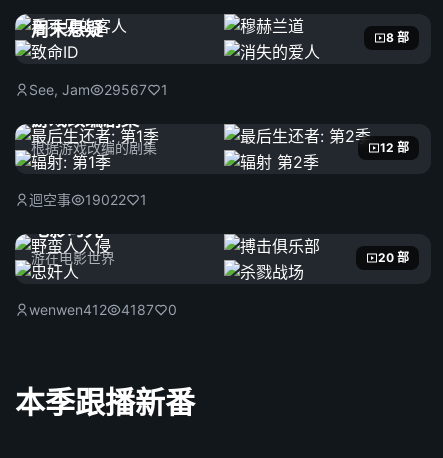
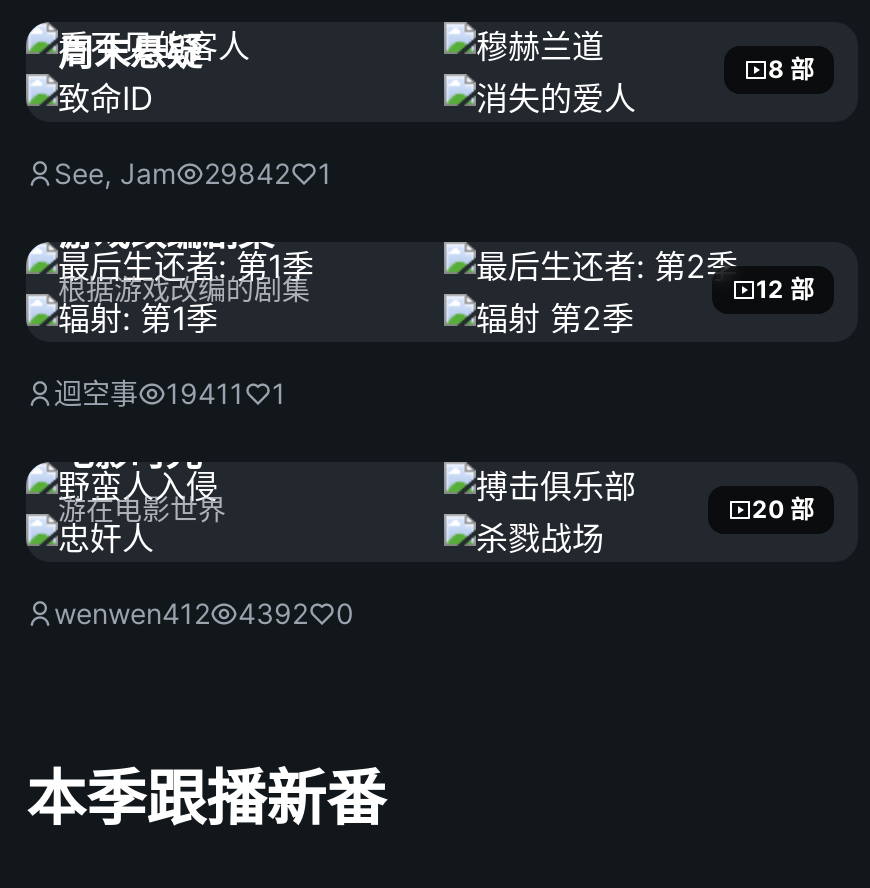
[29,81,168,98] See, Jam 29567 1 -> [54,156,332,190] See, Jam 29842 1
[29,191,147,208] 迴空事 19022 1 -> [54,376,286,410] 迴空事 19411 1
[29,301,177,318] wenwen412 4187 0 -> [54,596,354,630] wenwen412 4392 0

